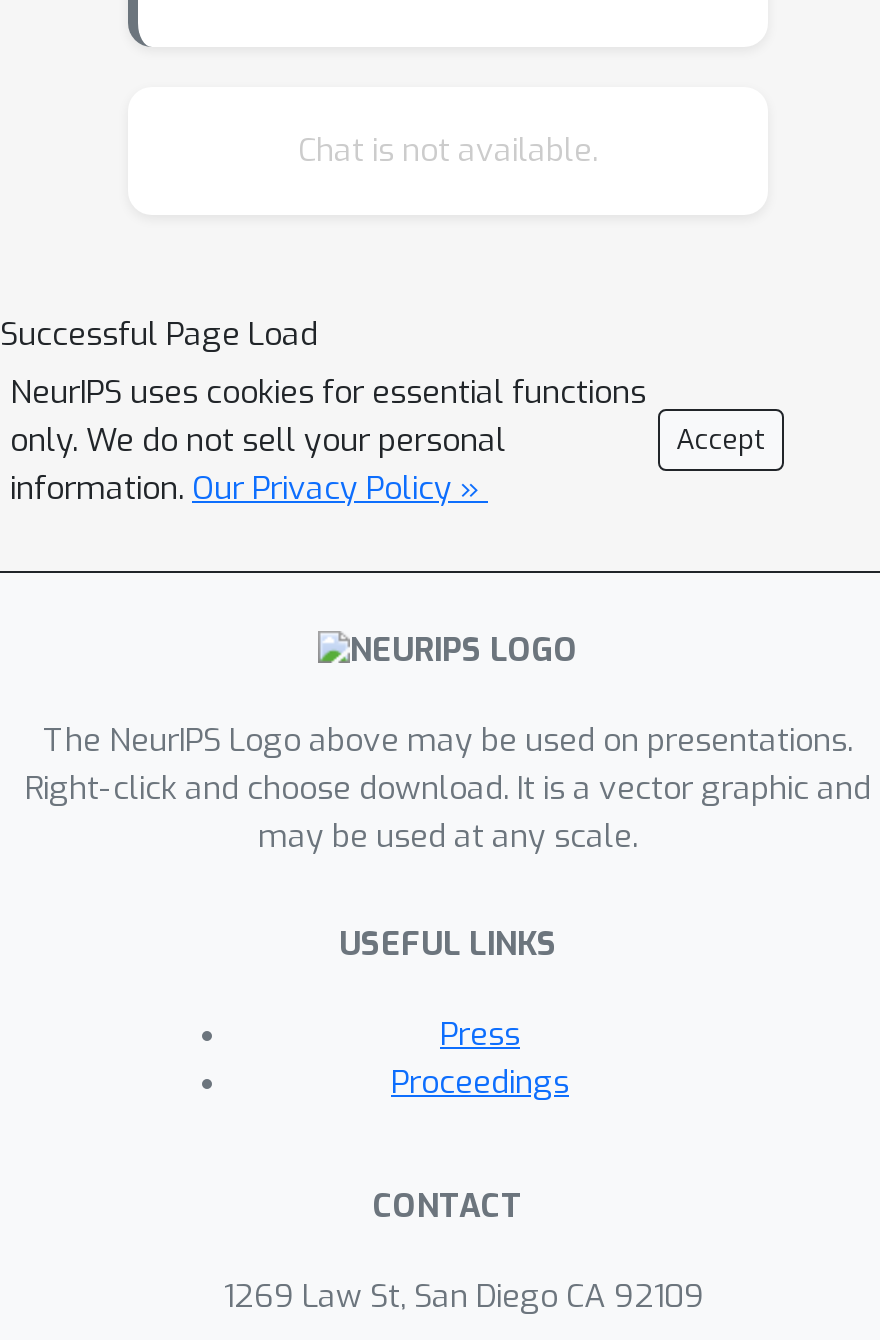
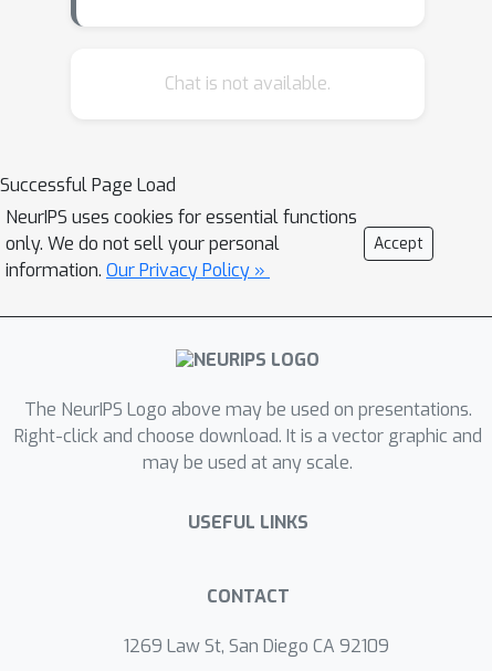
[391,1013,569,1103] Press | Proceedings -> none

